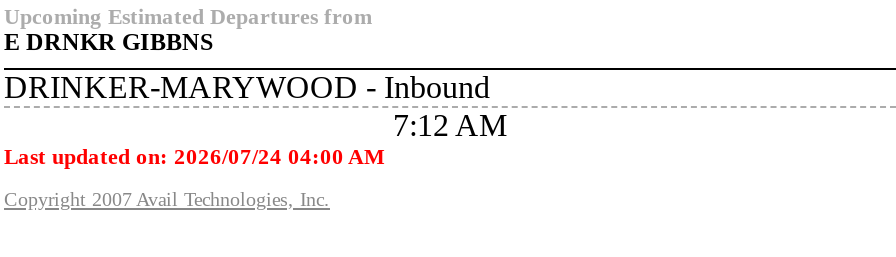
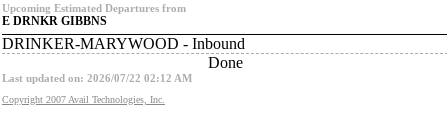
[4,108,507,168] 7:12 AM | Last updated on: 2026/07/24 04:00 AM -> [2,54,242,84] Done | Last updated on: 2026/07/22 02:12 AM

